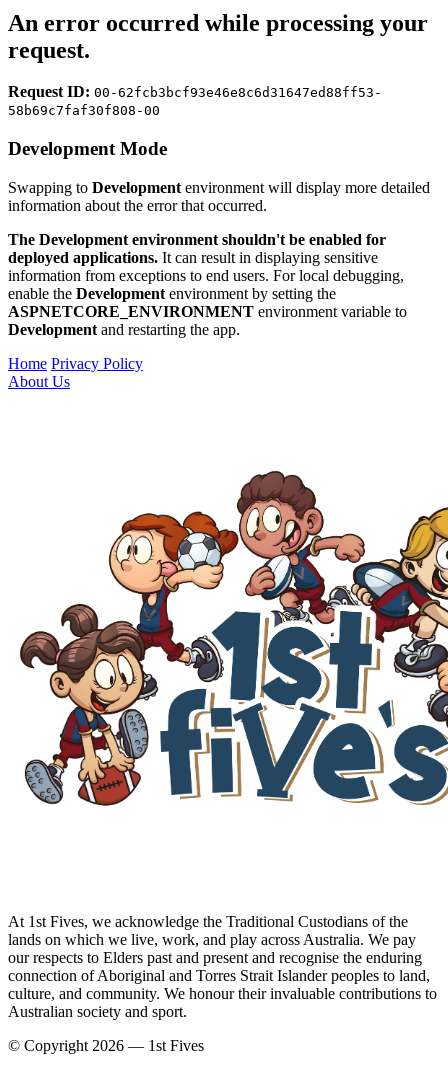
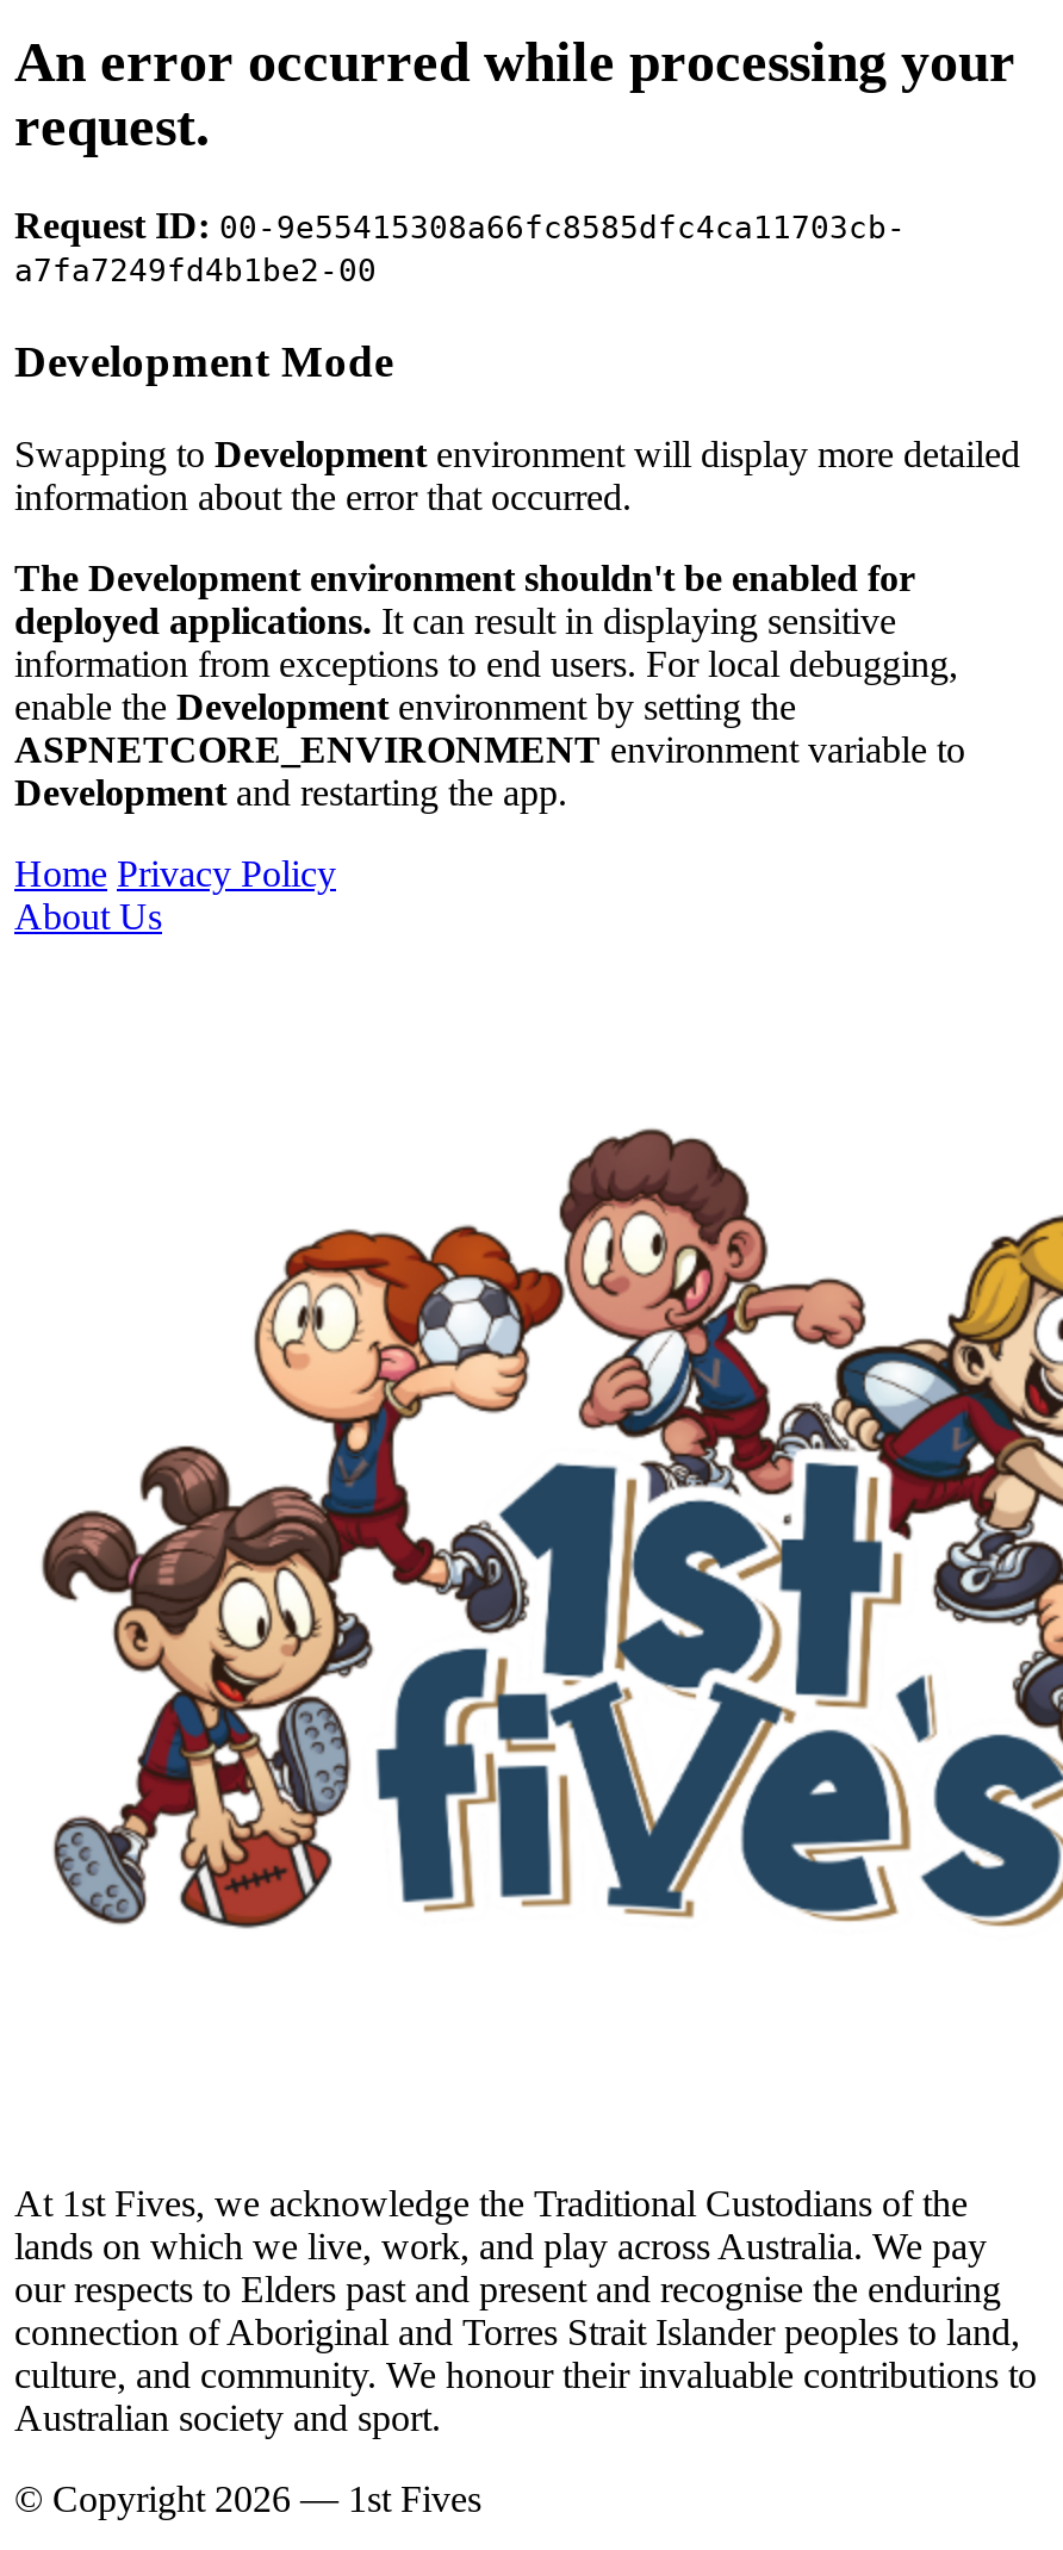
[8,83,382,118] Request ID: 00-62fcb3bcf93e46e8c6d31647ed88ff53- | 58b69c7faf30f808-00 -> [14,206,906,290] Request ID: 00-9e55415308a66fc8585dfc4ca11703cb- | a7fa7249fd4b1be2-00

